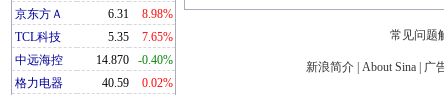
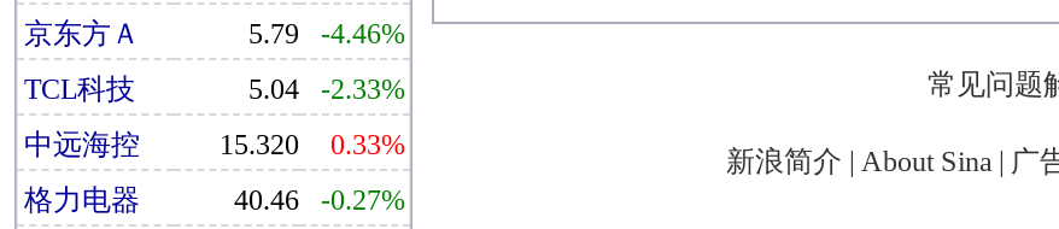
[108,7,129,21] 6.31 -> [248,17,299,51] 5.79
[142,7,173,21] 8.98% -> [321,17,405,51] -4.46%
[108,30,129,44] 5.35 -> [248,72,299,106] 5.04
[142,30,173,44] 7.65% -> [321,72,405,106] -2.33%
[96,53,129,67] 14.870 -> [220,128,299,162] 15.320
[138,53,173,67] -0.40% -> [330,128,405,162] 0.33%
[102,76,129,90] 40.59 -> [234,183,299,217] 40.46
[142,76,173,90] 0.02% -> [321,183,405,217] -0.27%

